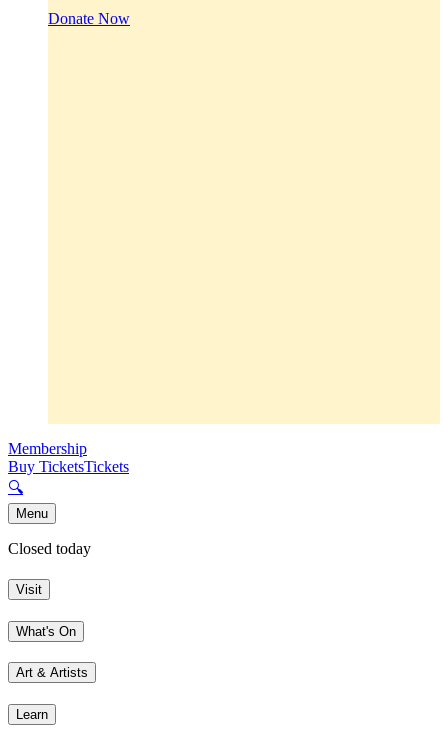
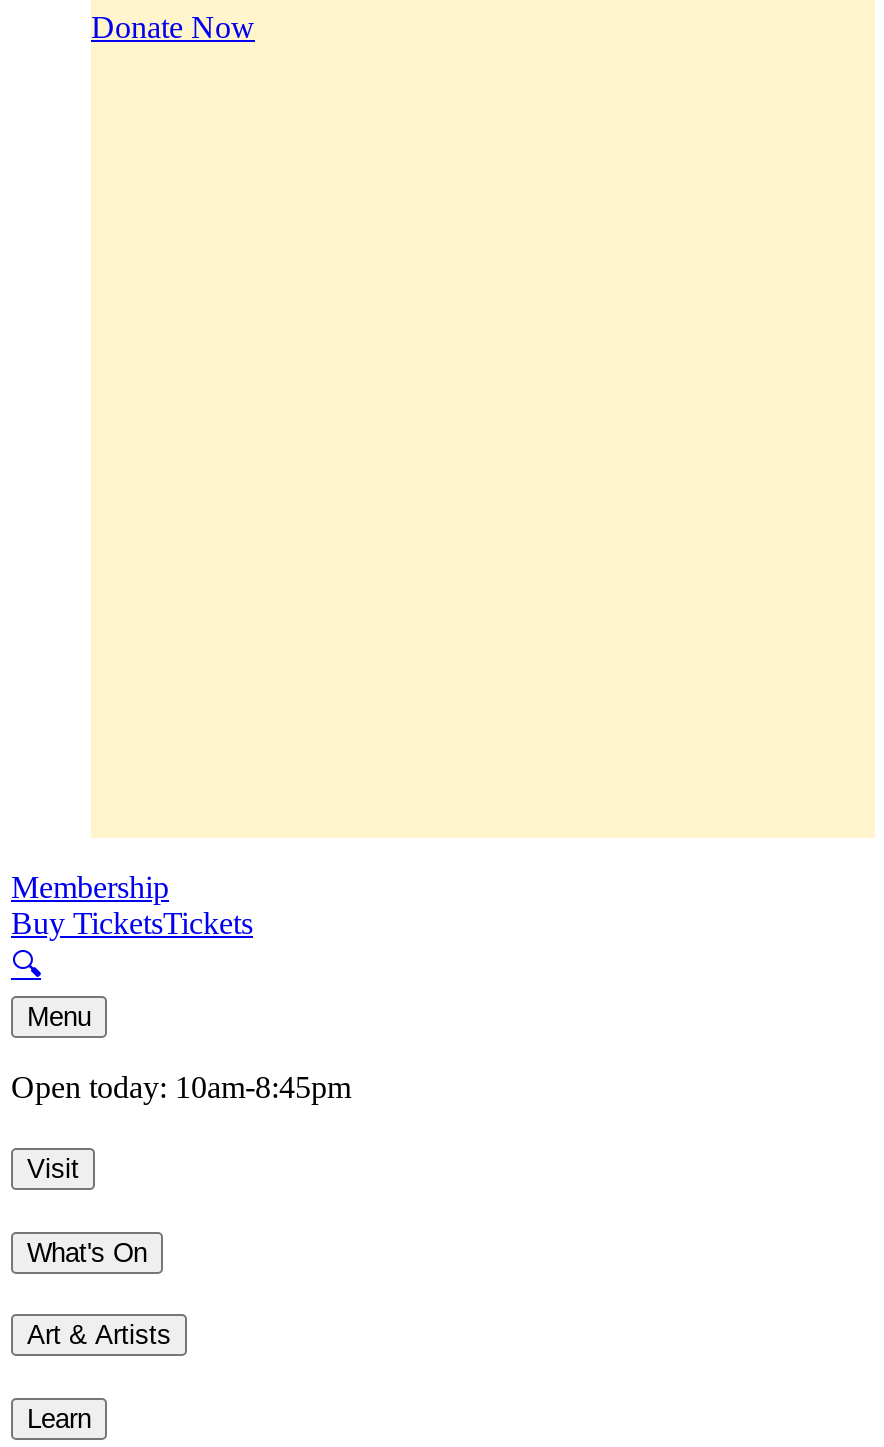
[8,540,91,557] Closed today -> [11,1071,351,1105] Open today: 10am-8:45pm

